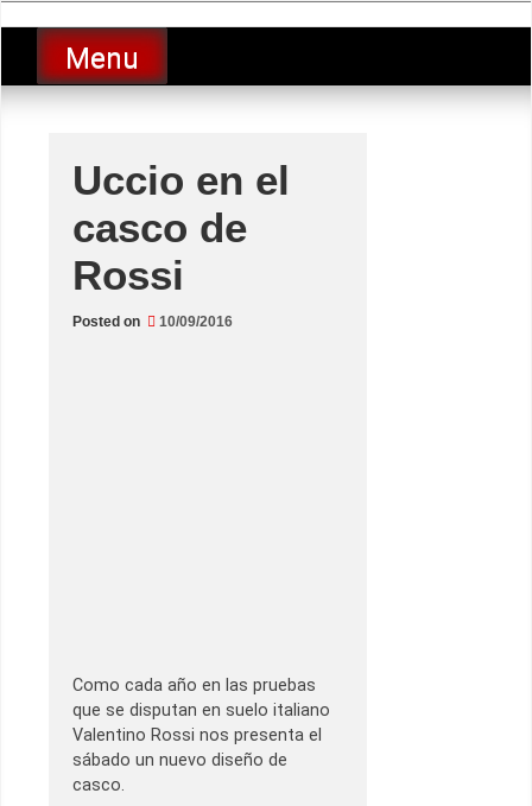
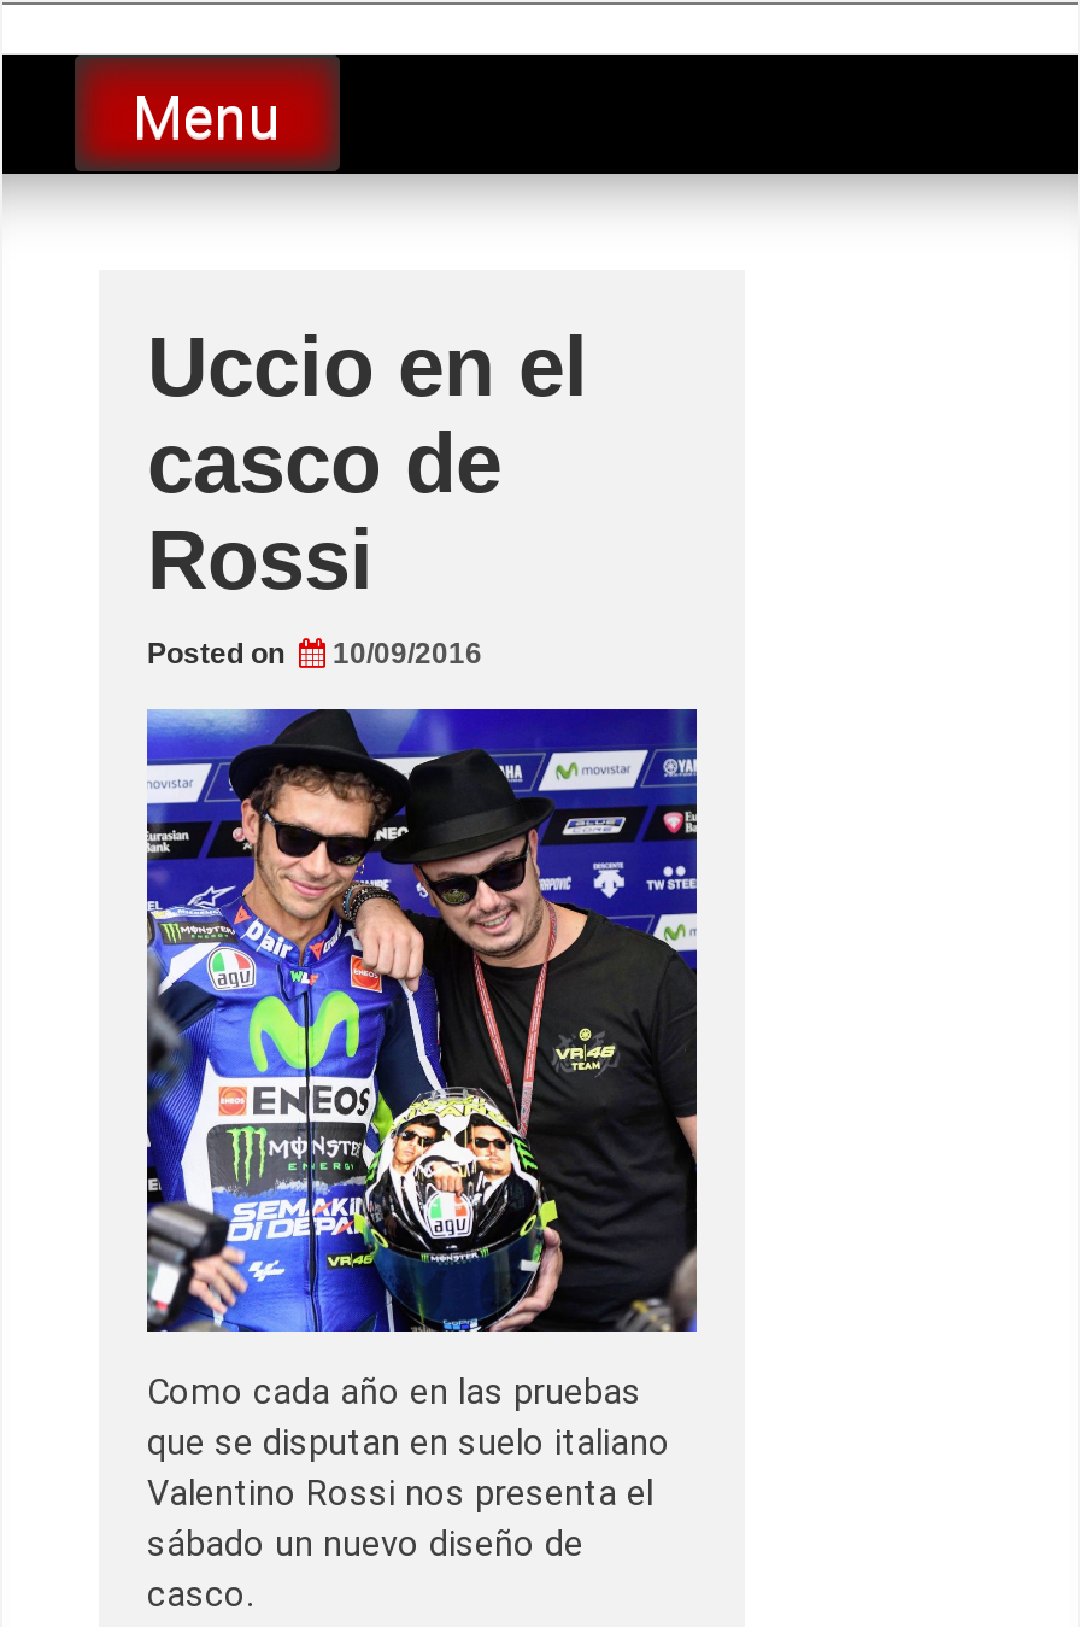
none -> [145,707,699,1334] [image]

